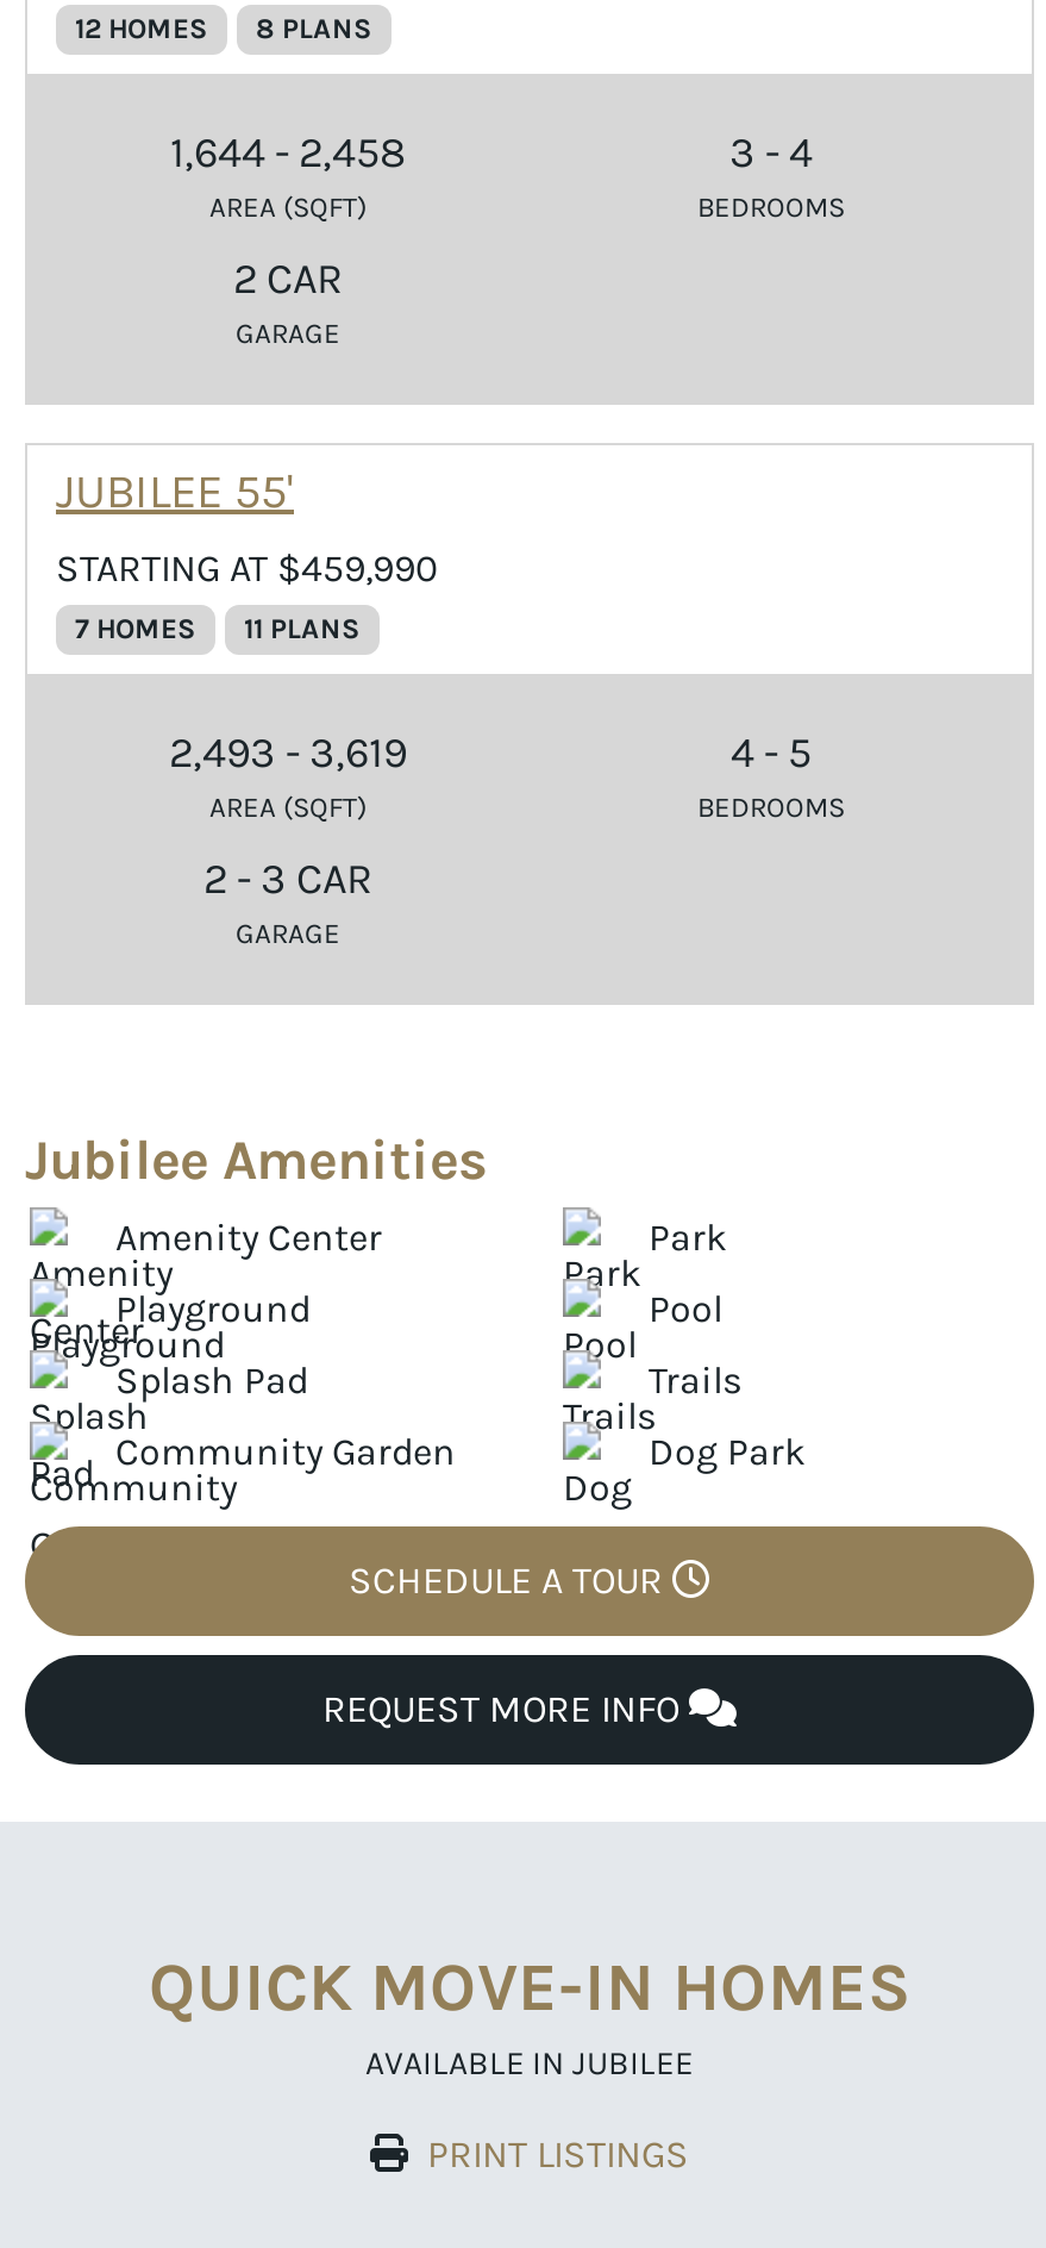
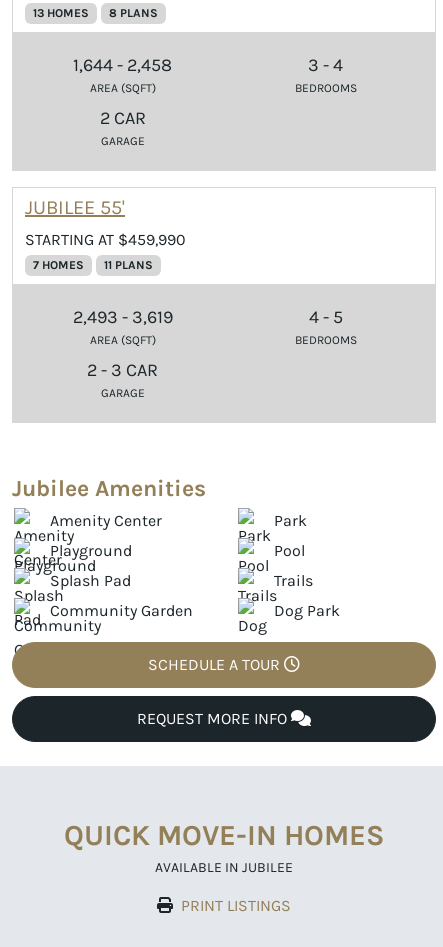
[75,13,372,46] 12 HOMES 8 PLANS -> [33,6,158,20] 13 HOMES 8 PLANS

